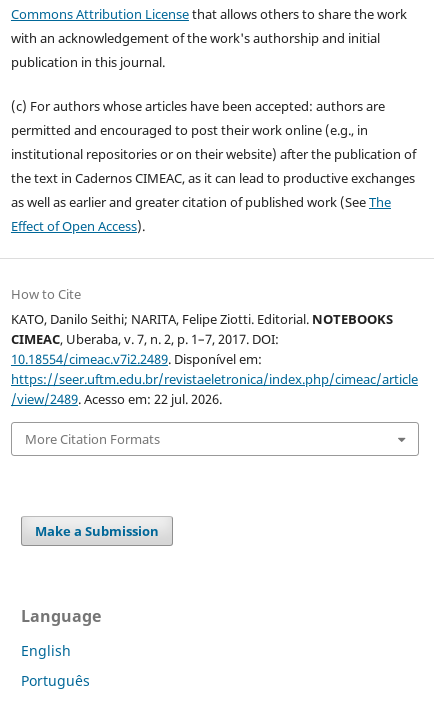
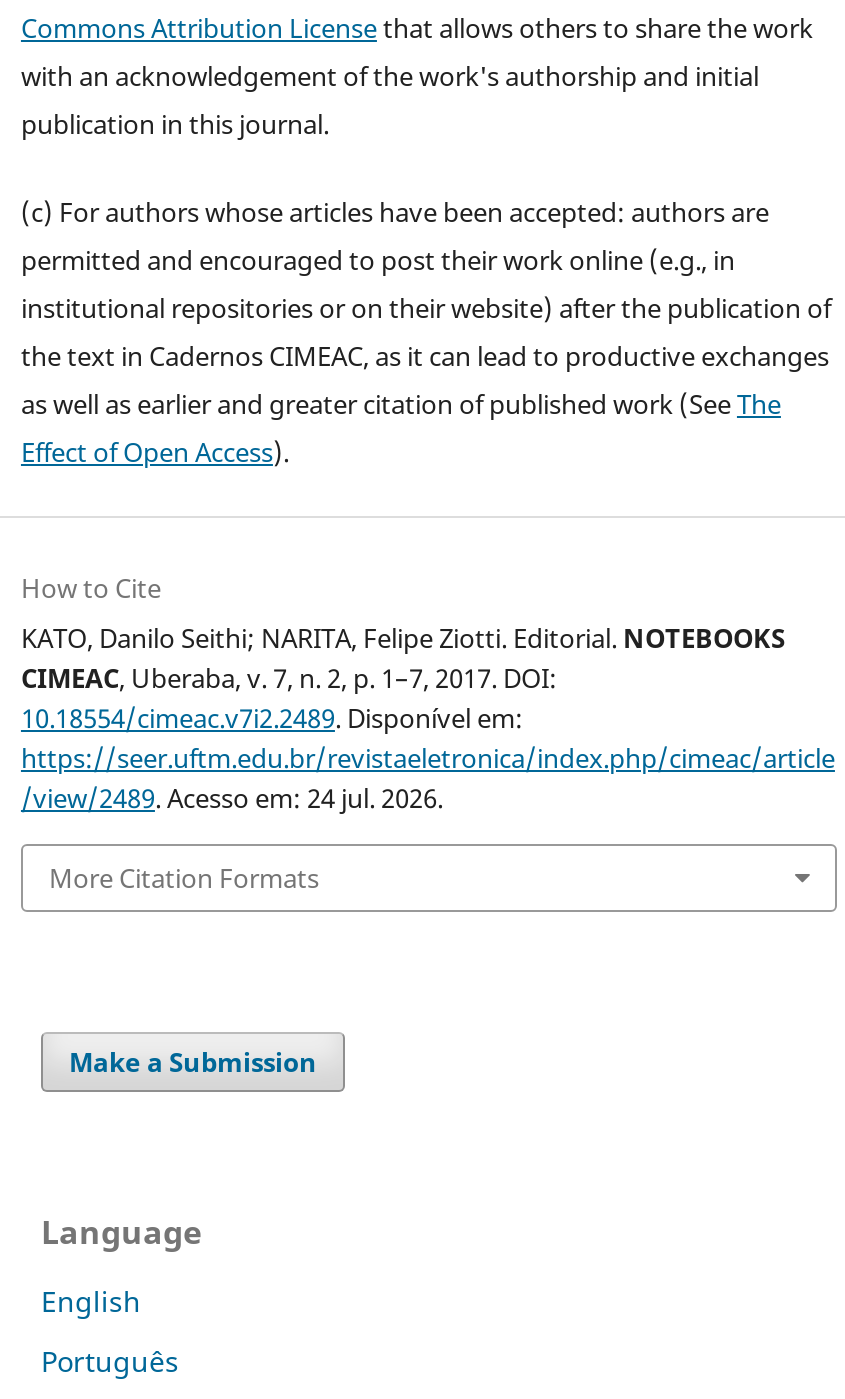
[11,390,222,408] /view/2489. Acesso em: 22 jul. 2026. -> [21,779,443,815] /view/2489. Acesso em: 24 jul. 2026.

